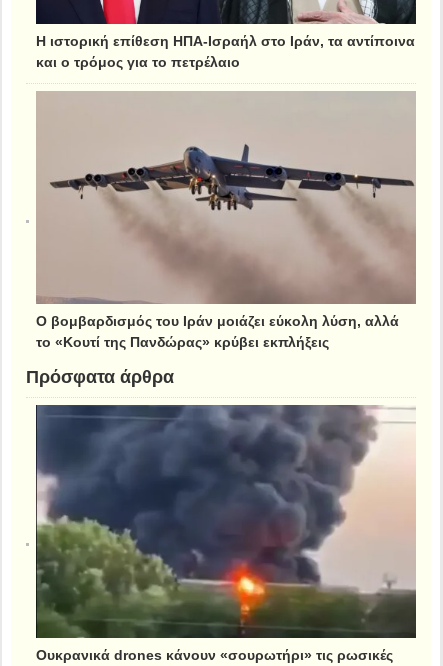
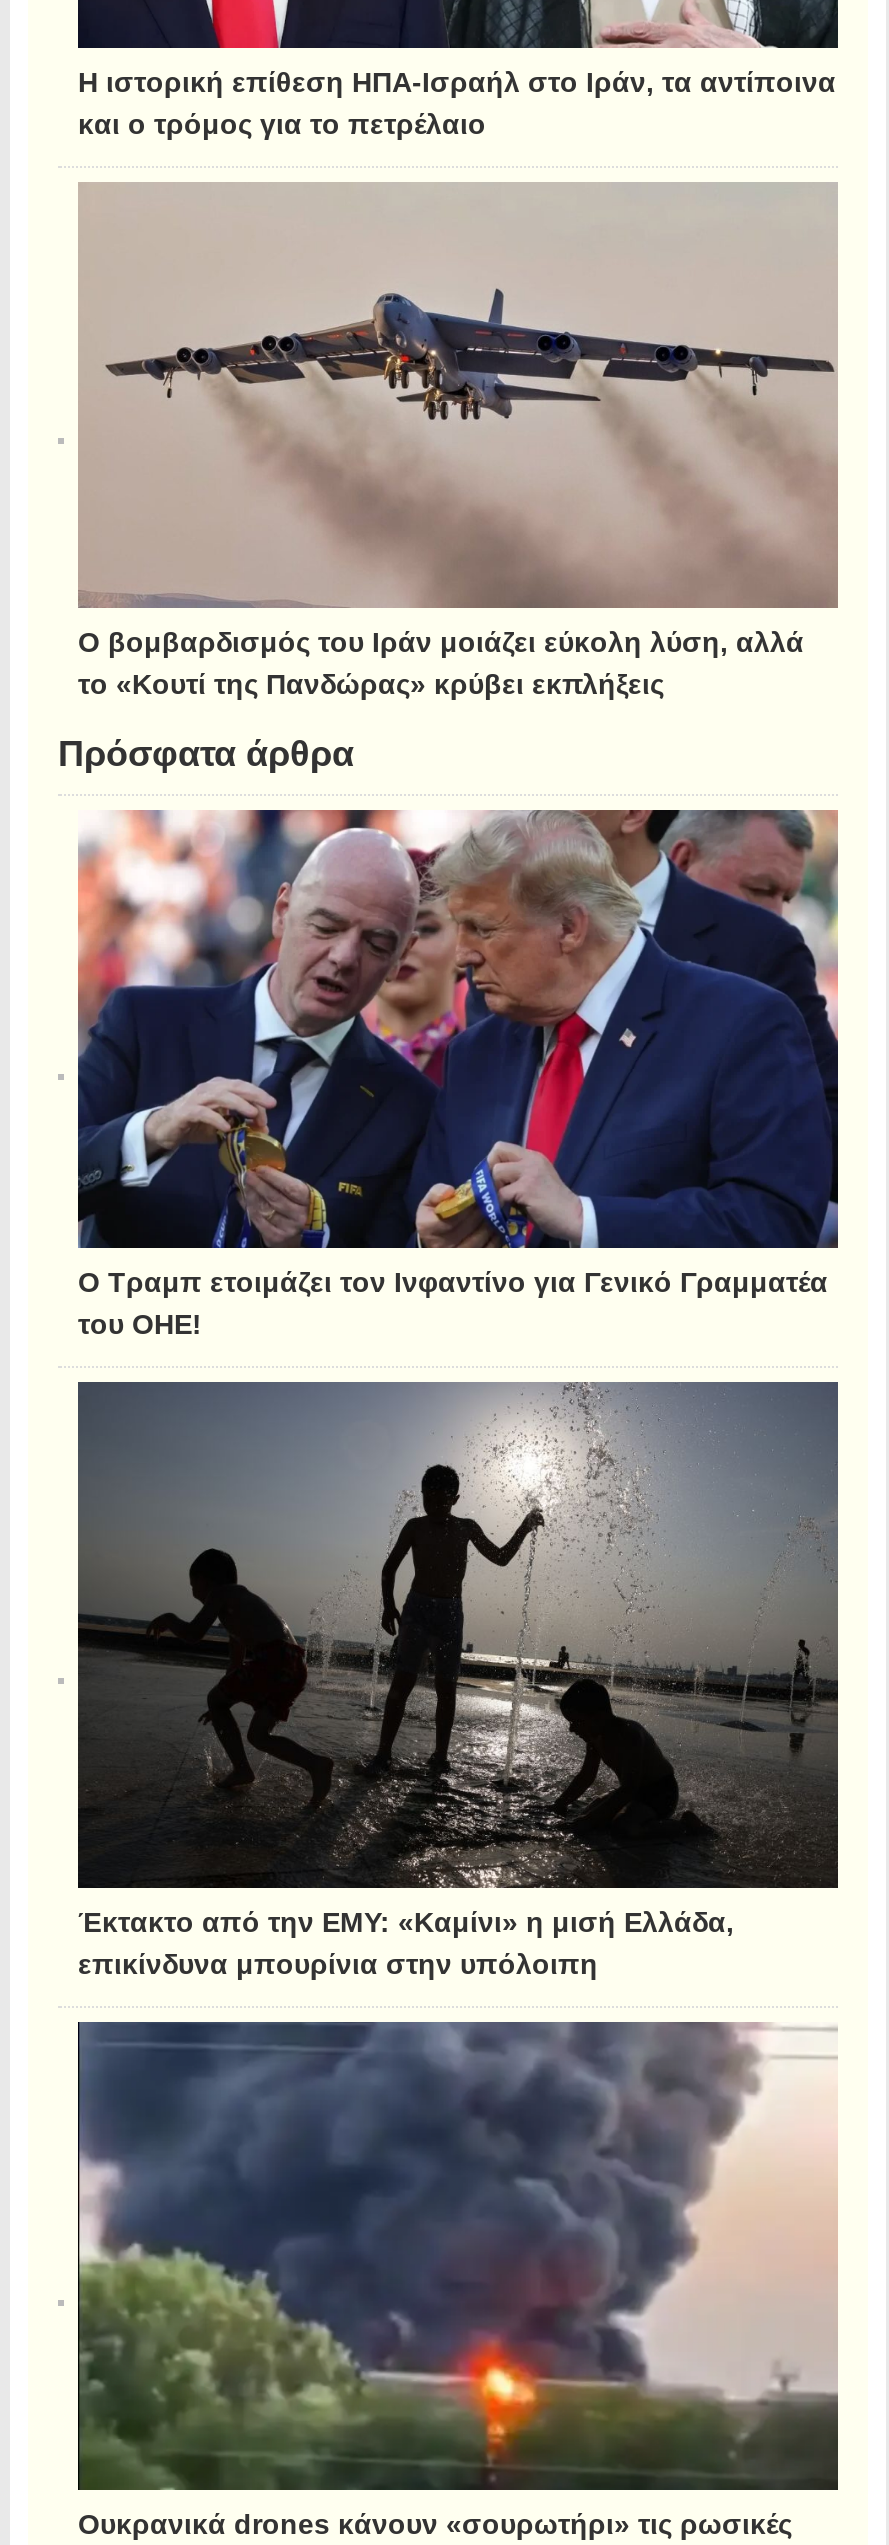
none -> [58,808,838,1336] [image] | Ο Τραμπ ετοιμάζει τον Ινφαντίνο για Γενικό Γραμματέα | του ΟΗΕ!
none -> [58,1380,840,1977] [image] | Έκτακτο από την ΕΜΥ: «Καμίνι» η μισή Ελλάδα, | επικίνδυνα μπουρίνια στην υπόλοιπη

